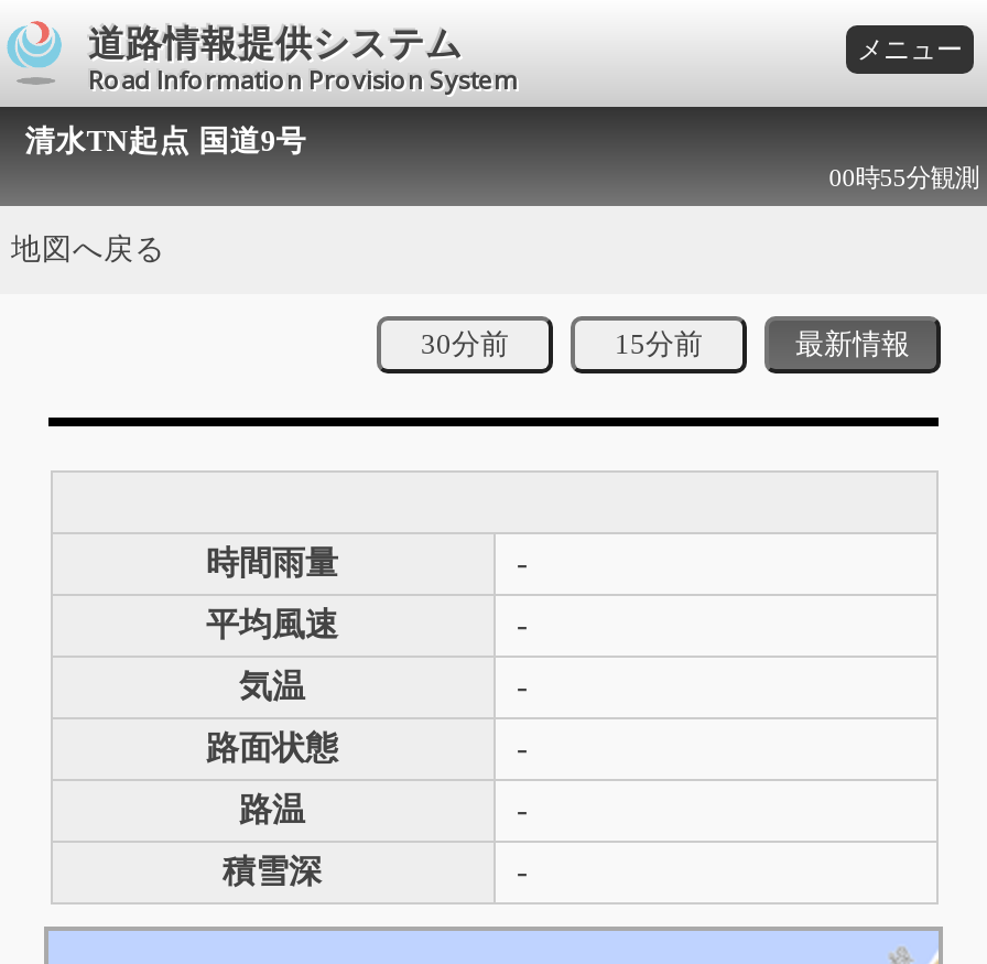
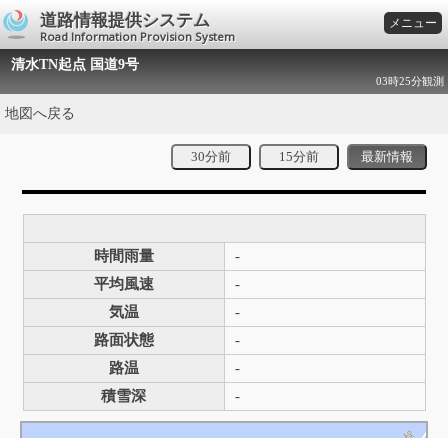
[829,164,979,190] 00時55分観測 -> [376,75,444,87] 03時25分観測

